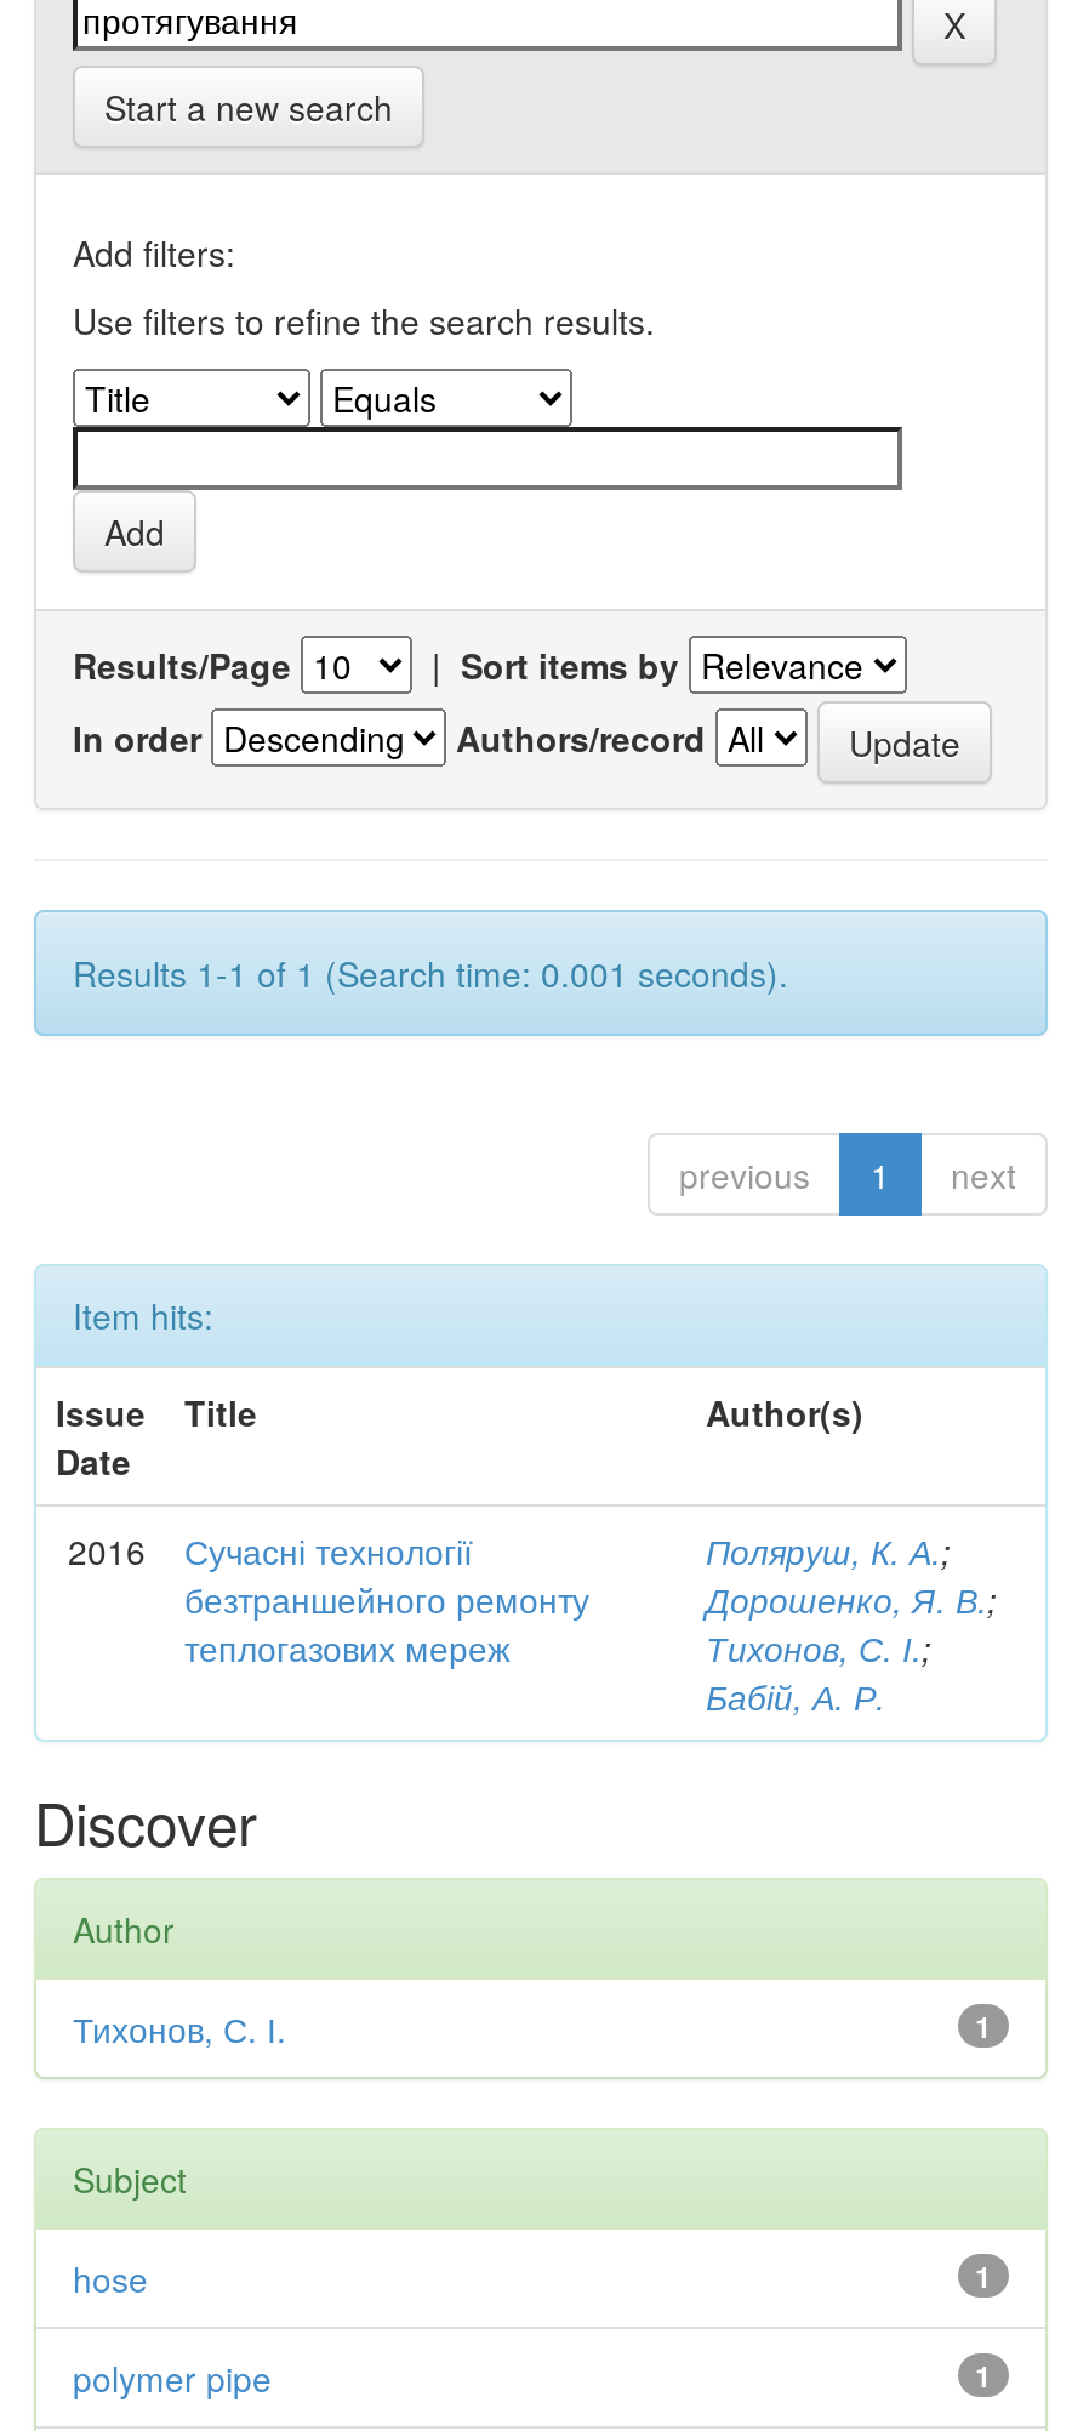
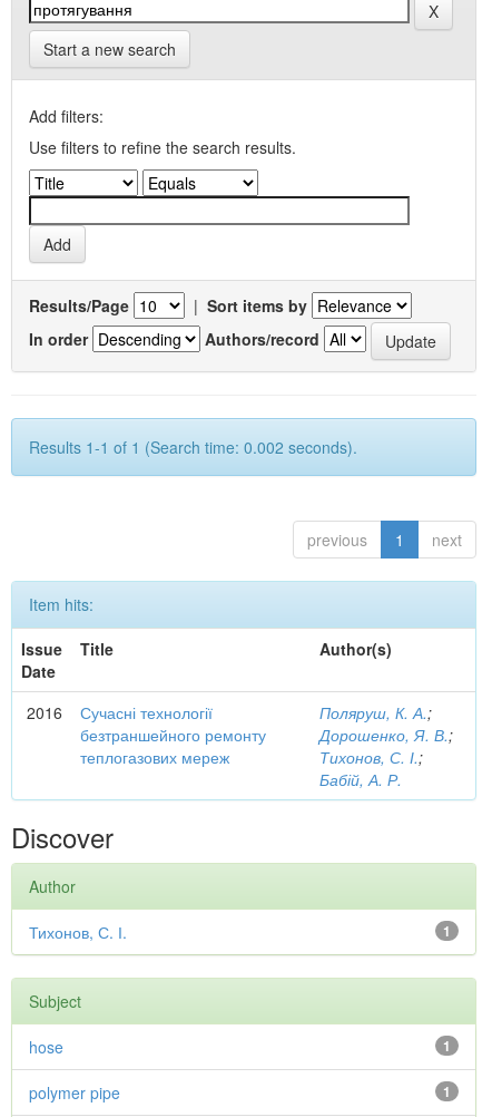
[73,949,788,997] Results 1-1 of 1 (Search time: 0.001 seconds). -> [29,436,357,458] Results 1-1 of 1 (Search time: 0.002 seconds).

